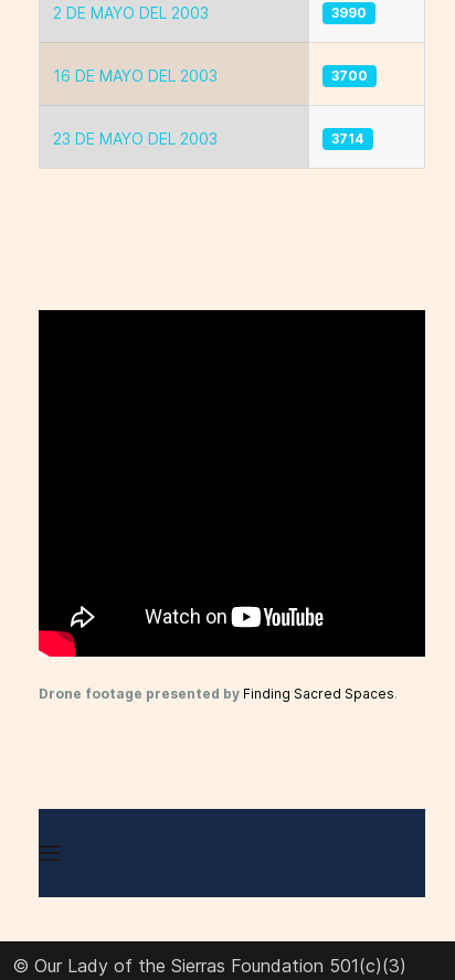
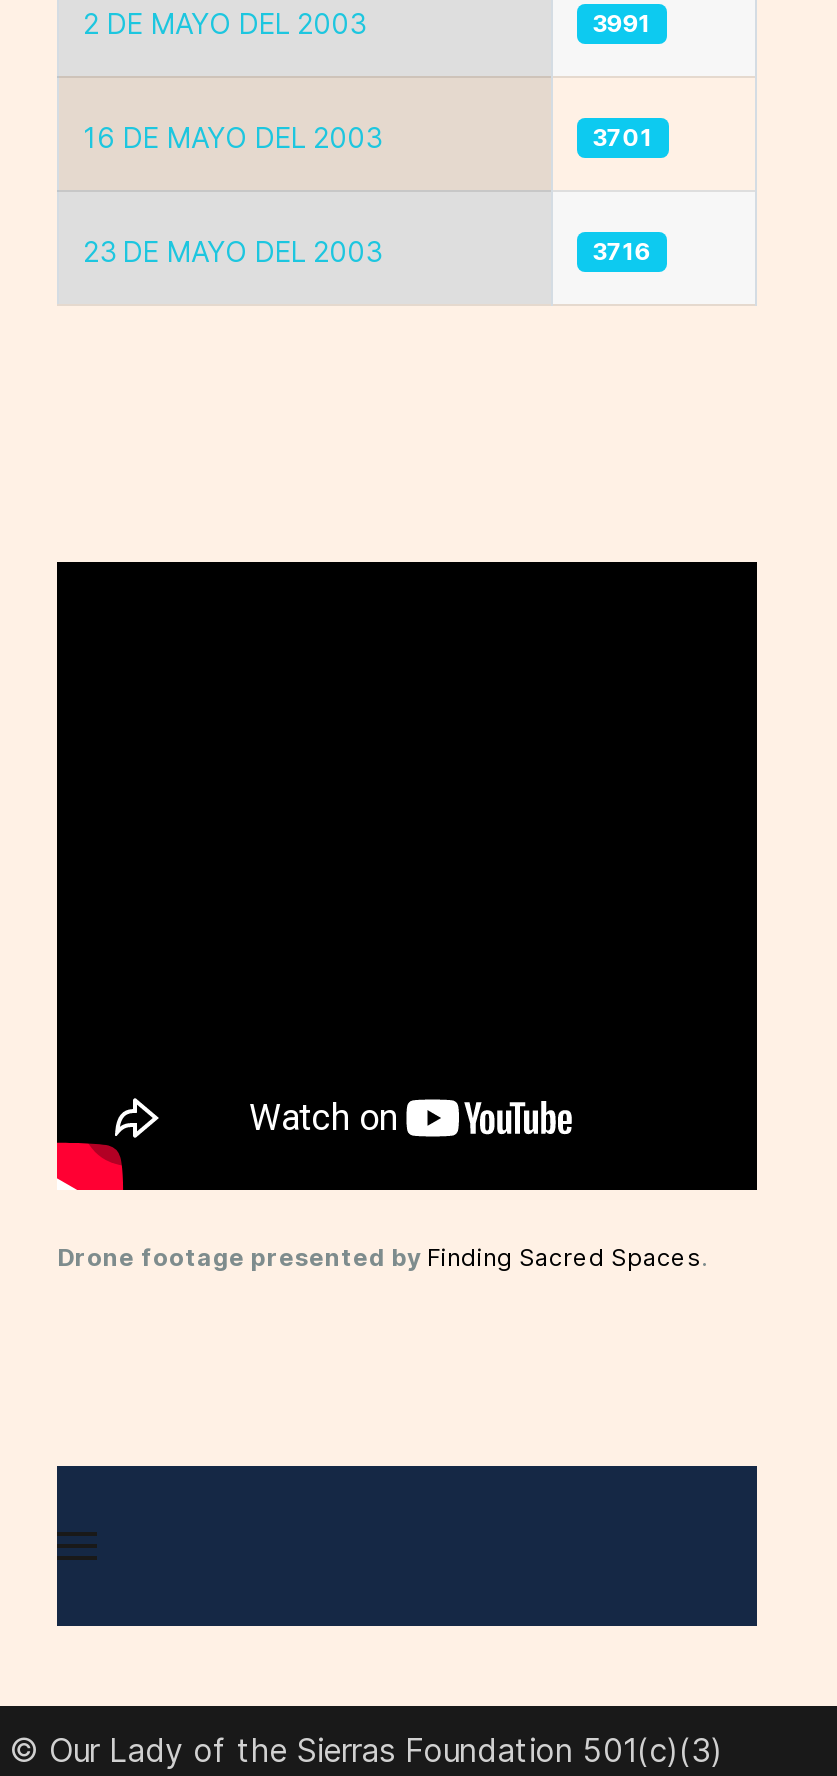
[331,4,366,21] 3990 -> [593,8,651,38] 3991
[331,67,368,84] 3700 -> [593,122,653,152] 3701
[331,130,364,147] 3714 -> [593,236,651,266] 3716

